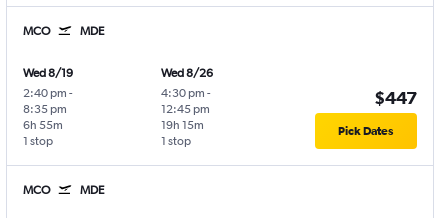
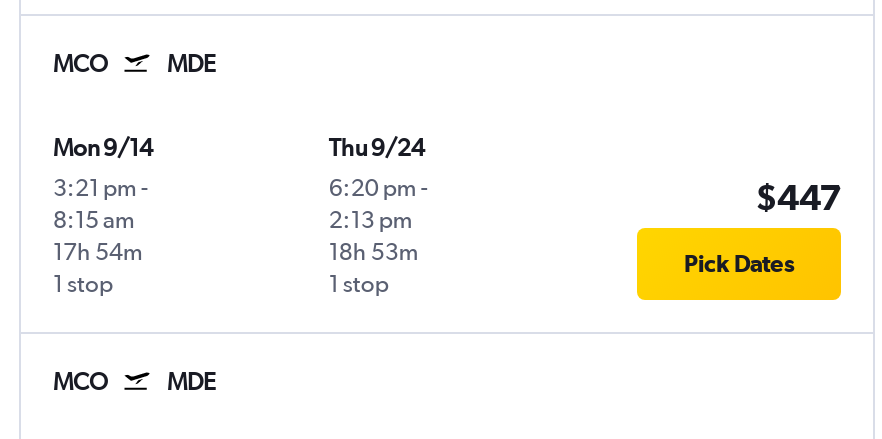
[23,66,73,116] Wed 8/19 | 2:40 pm - | 8:35 pm -> [53,134,153,234] Mon 9/14 | 3:21 pm - | 8:15 am
[161,66,213,116] Wed 8/26 | 4:30 pm - | 12:45 pm -> [329,134,429,234] Thu 9/24 | 6:20 pm - | 2:13 pm
[23,118,63,132] 6h 55m -> [53,238,143,266] 17h 54m
[161,118,204,132] 19h 15m -> [329,238,419,266] 18h 53m

